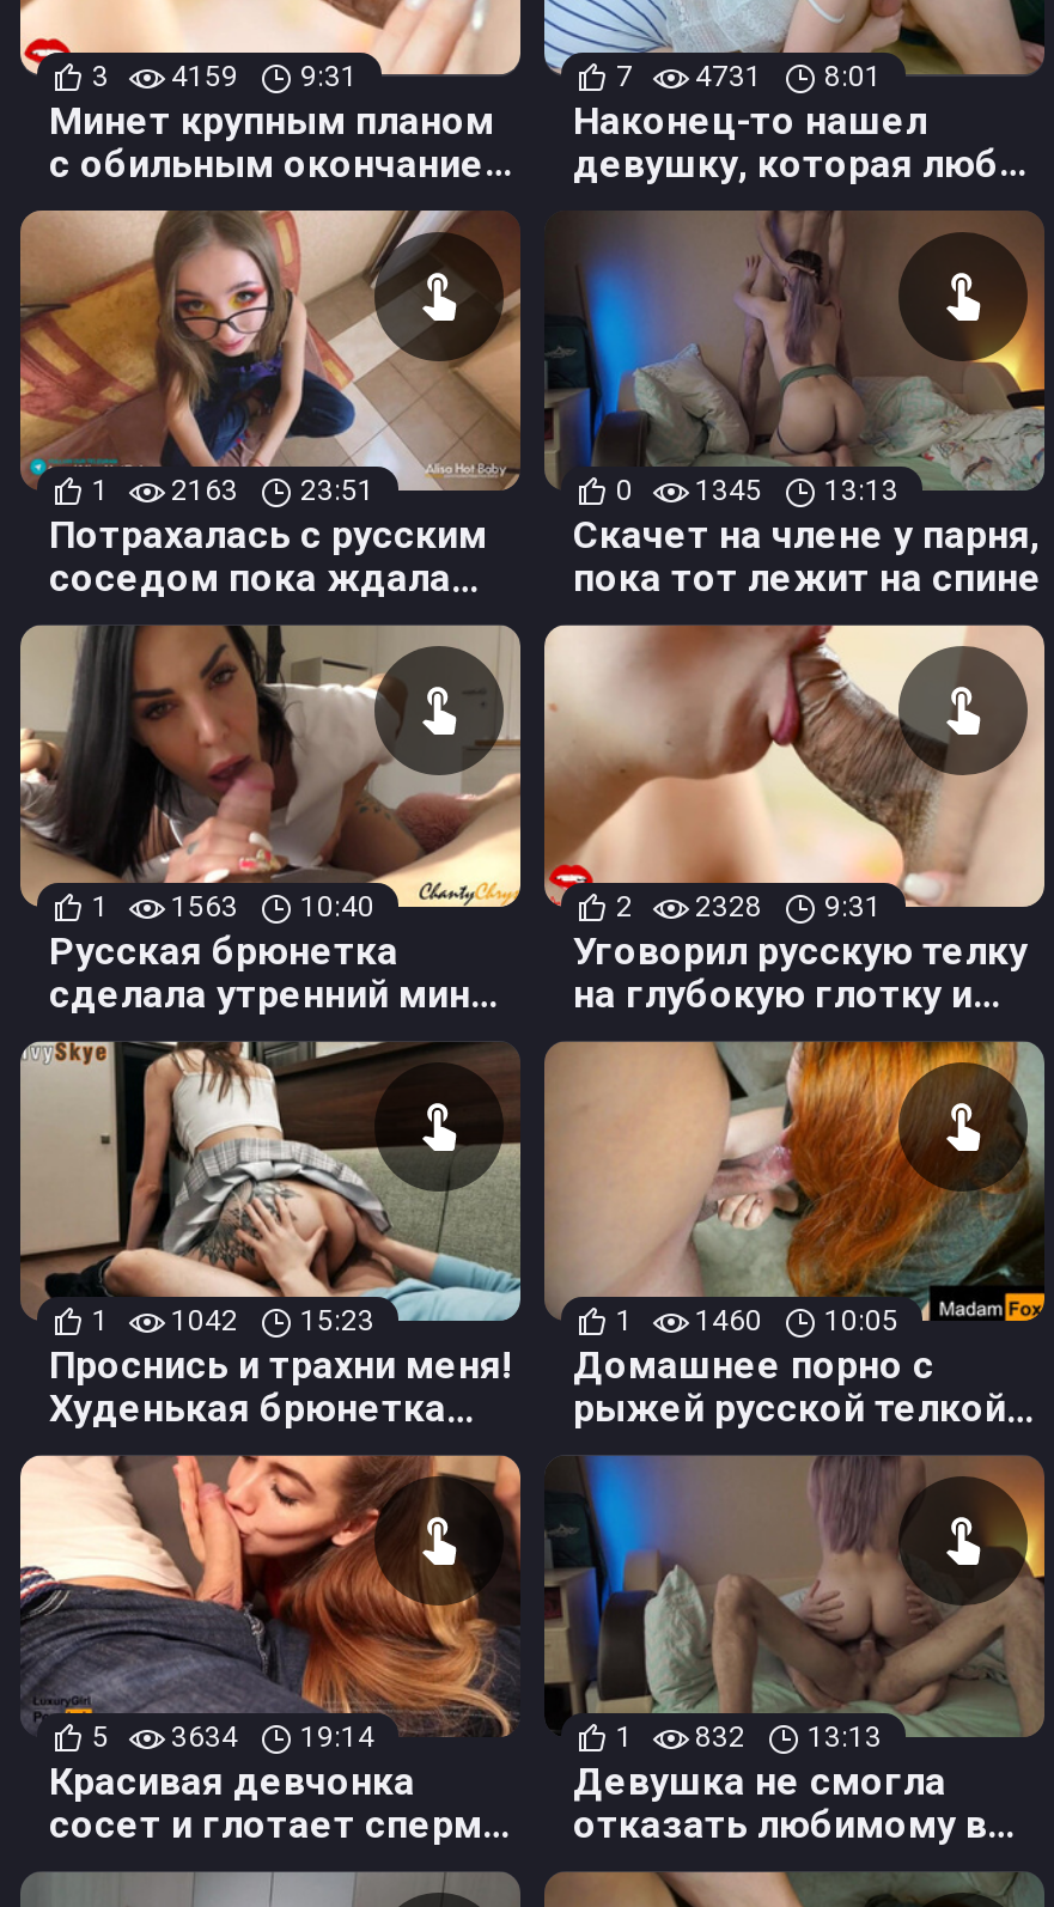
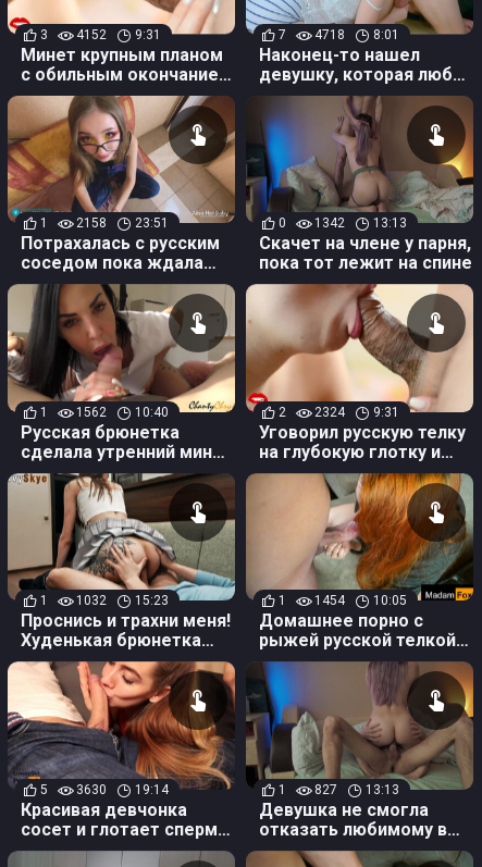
[92,59,358,93] 3 4159 9:31 -> [40,27,161,42] 3 4152 9:31
[616,59,882,93] 7 4731 8:01 -> [279,27,399,42] 7 4718 8:01
[92,474,374,508] 1 2163 23:51 -> [40,216,169,231] 1 2158 23:51
[616,474,898,508] 0 1345 13:13 -> [279,216,407,231] 0 1342 13:13
[92,890,374,923] 1 1563 10:40 -> [40,404,169,420] 1 1562 10:40
[616,890,882,923] 2 2328 9:31 -> [279,404,399,420] 2 2324 9:31
[92,1305,374,1338] 1 1042 15:23 -> [40,593,169,609] 1 1032 15:23
[616,1305,898,1338] 1 1460 10:05 -> [279,593,407,609] 1 1454 10:05
[92,1720,374,1754] 5 3634 19:14 -> [40,782,169,797] 5 3630 19:14
[616,1720,882,1754] 1 832 13:13 -> [279,782,399,797] 1 827 13:13

